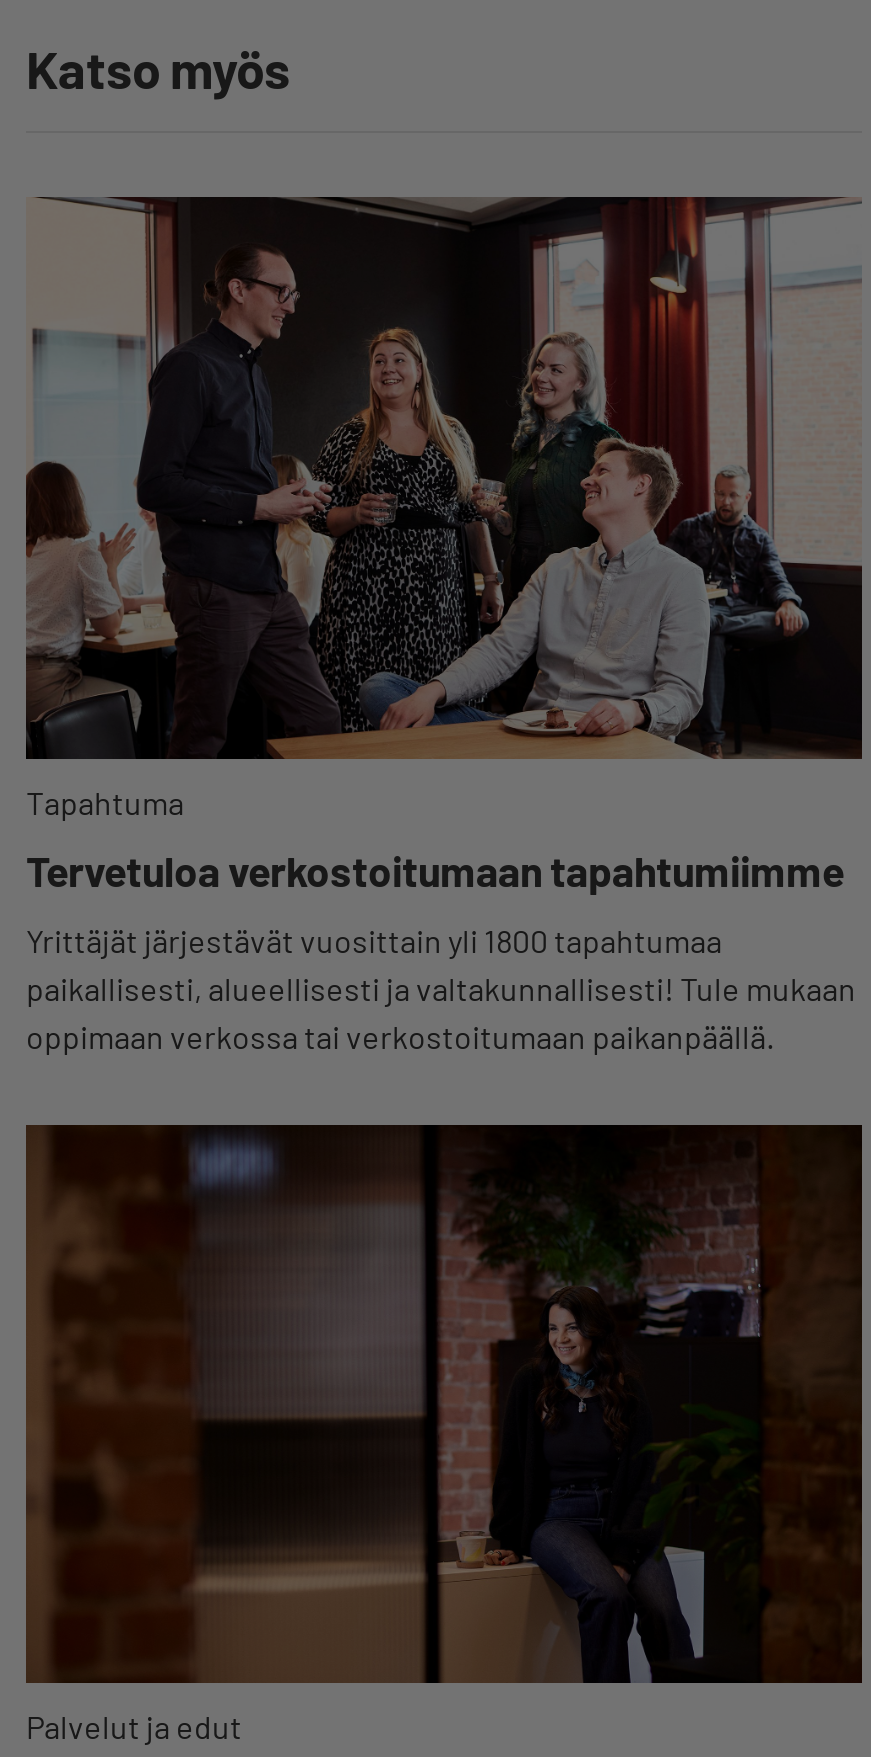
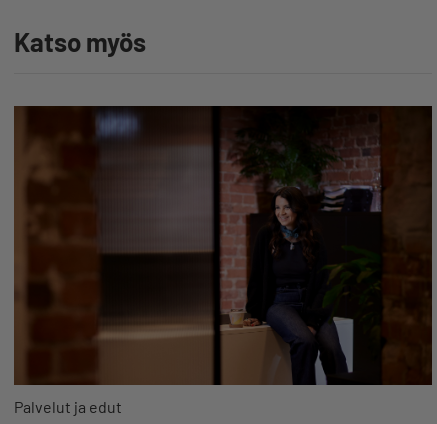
[24,195,862,1056] [image] | Tapahtuma | Tervetuloa verkostoitumaan tapahtumiimme | Yrittäjät järjestävät vuosittain yli 1800 tapahtumaa | paikallisesti, alueellisesti ja valtakunnallisesti! Tule mukaan | oppimaan verkossa tai verkostoitumaan paikanpäällä. -> none

